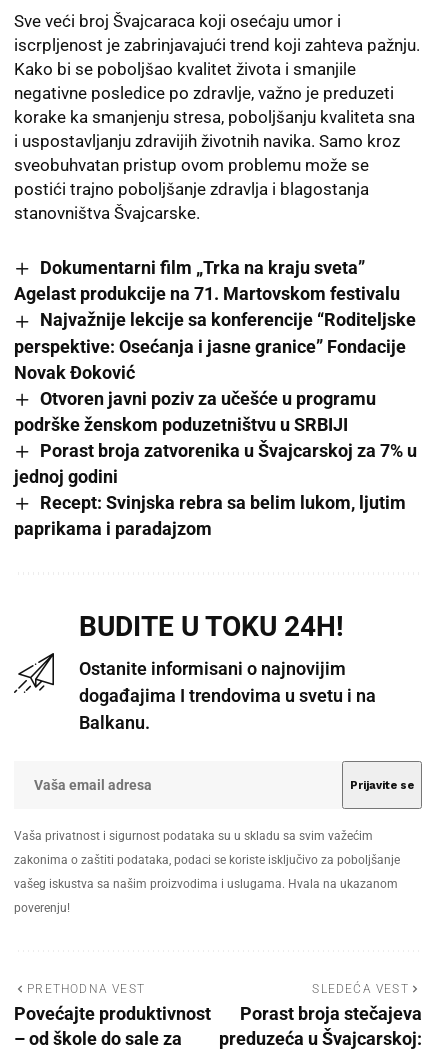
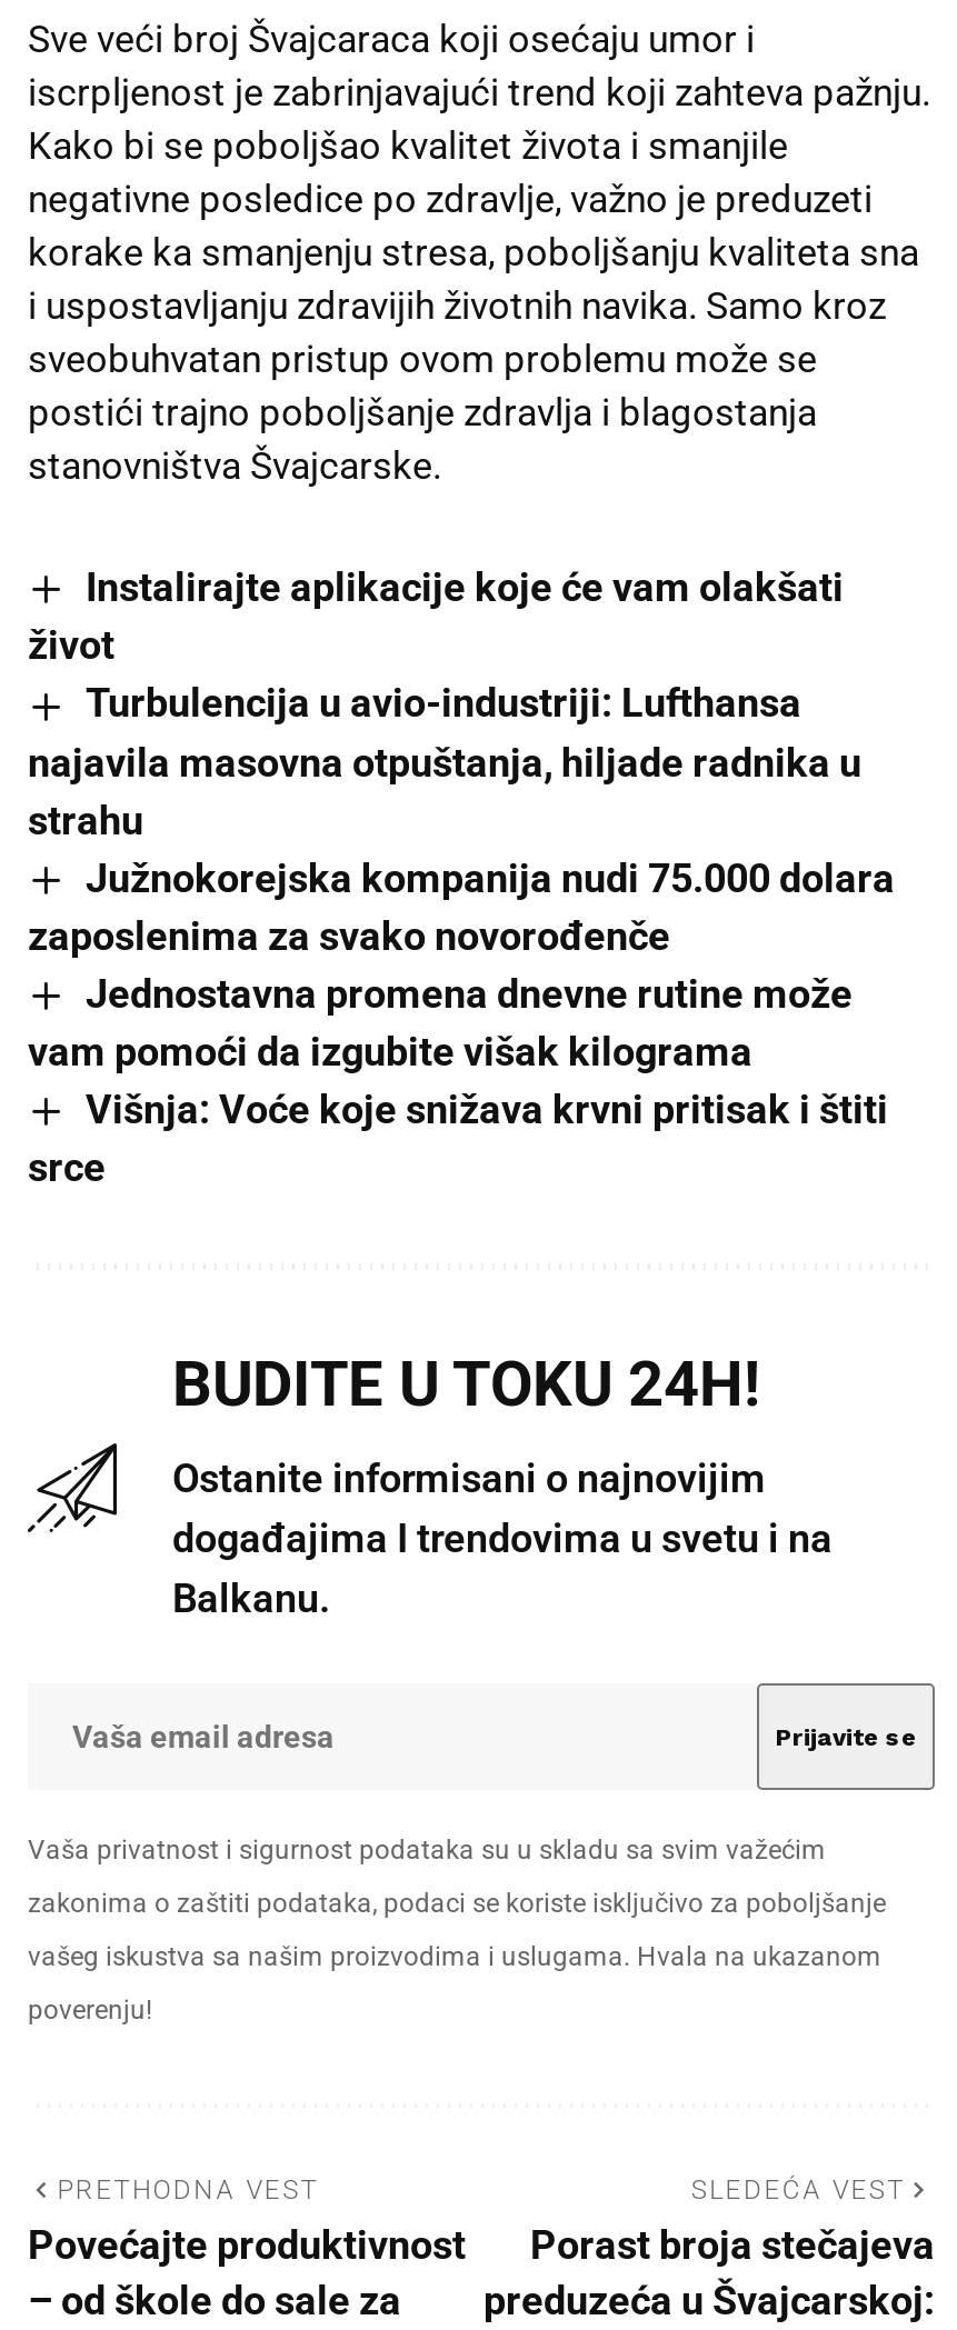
[14,257,417,539] Dokumentarni film „Trka na kraju sveta” | Agelast produkcije na 71. Martovskom festivalu | Najvažnije lekcije sa konferencije “Roditeljske | perspektive: Osećanja i jasne granice” Fondacije | Novak Đoković | Otvoren javni poziv za učešće u programu | podrške ženskom poduzetništvu u SRBIJI | Porast broja zatvorenika u Švajcarskoj za 7% u | jednoj godini | Recept: Svinjska rebra sa belim lukom, ljutim | paprikama i paradajzom -> [28,563,895,1191] Instalirajte aplikacije koje će vam olakšati | život | Turbulencija u avio-industriji: Lufthansa | najavila masovna otpuštanja, hiljade radnika u | strahu | Južnokorejska kompanija nudi 75.000 dolara | zaposlenima za svako novorođenče | Jednostavna promena dnevne rutine može | vam pomoći da izgubite višak kilograma | Višnja: Voće koje snižava krvni pritisak i štiti | srce

